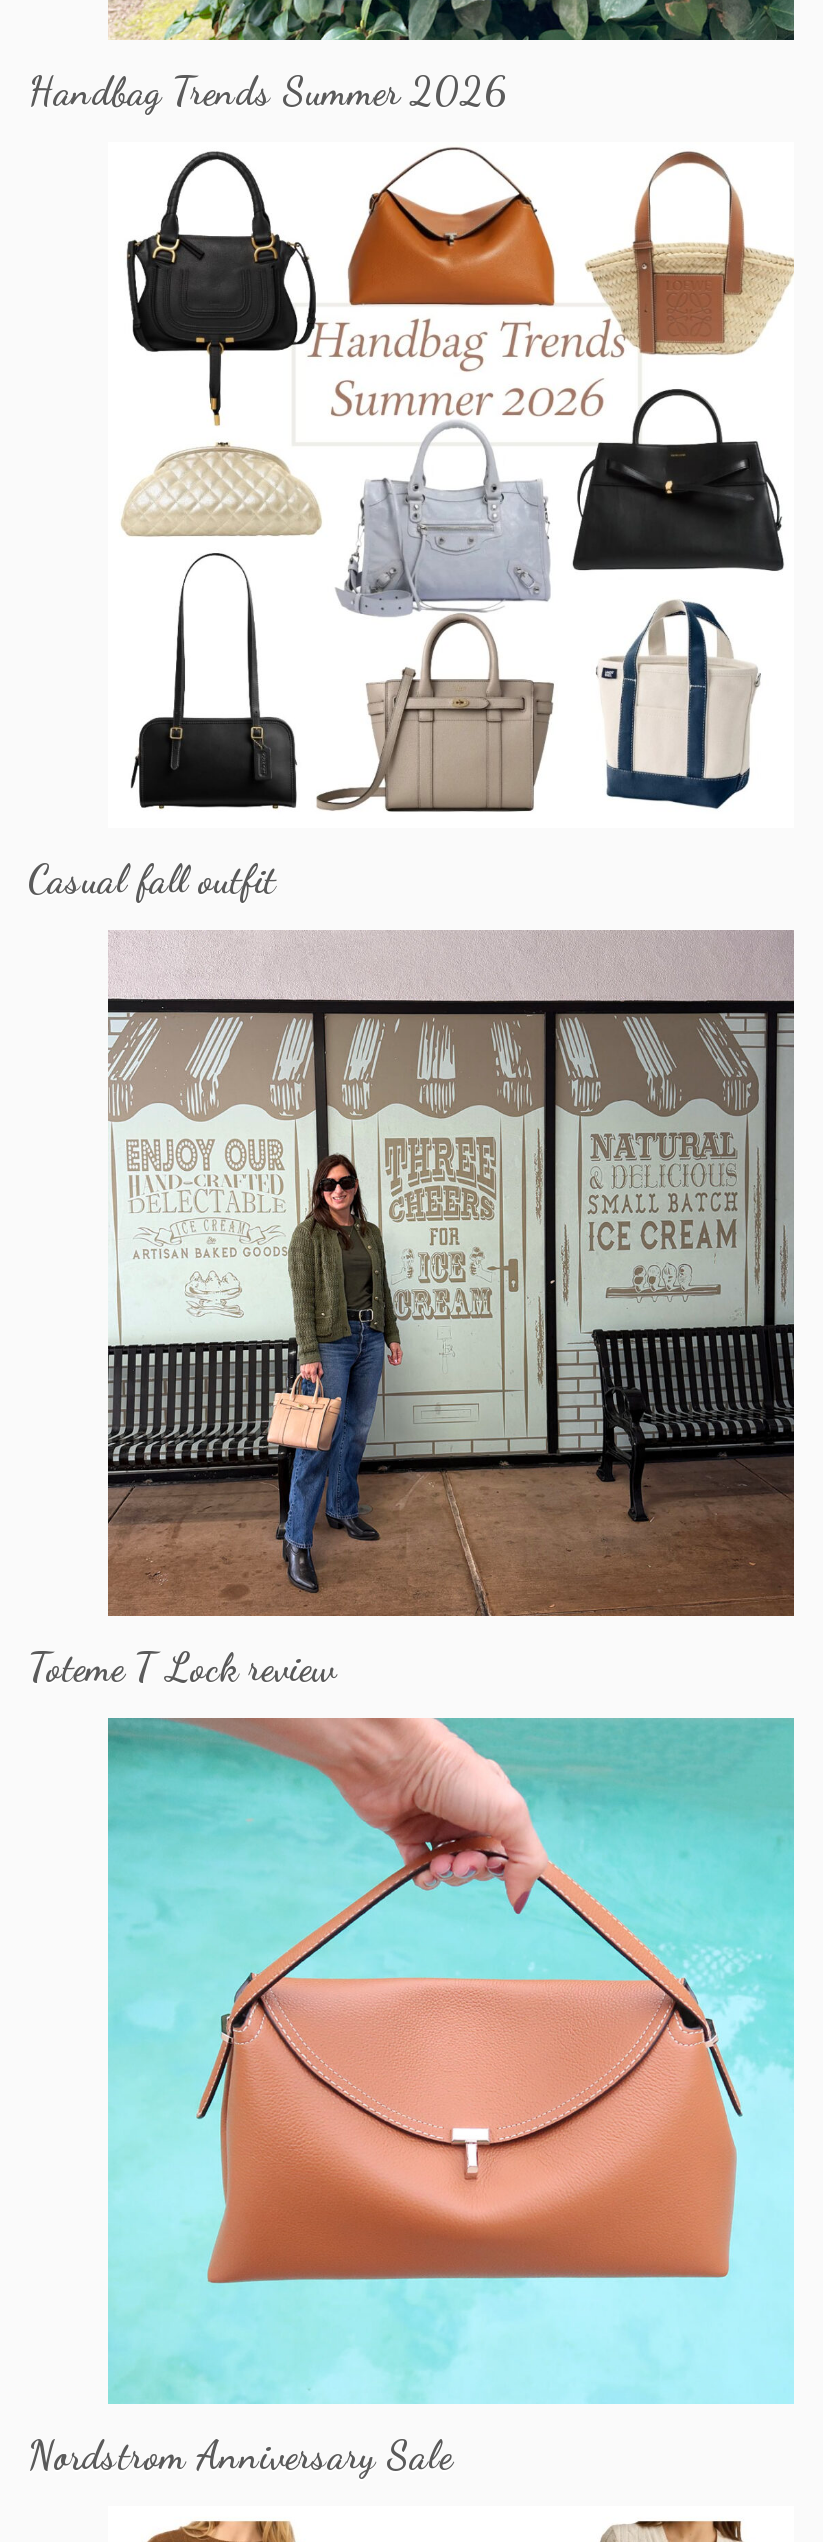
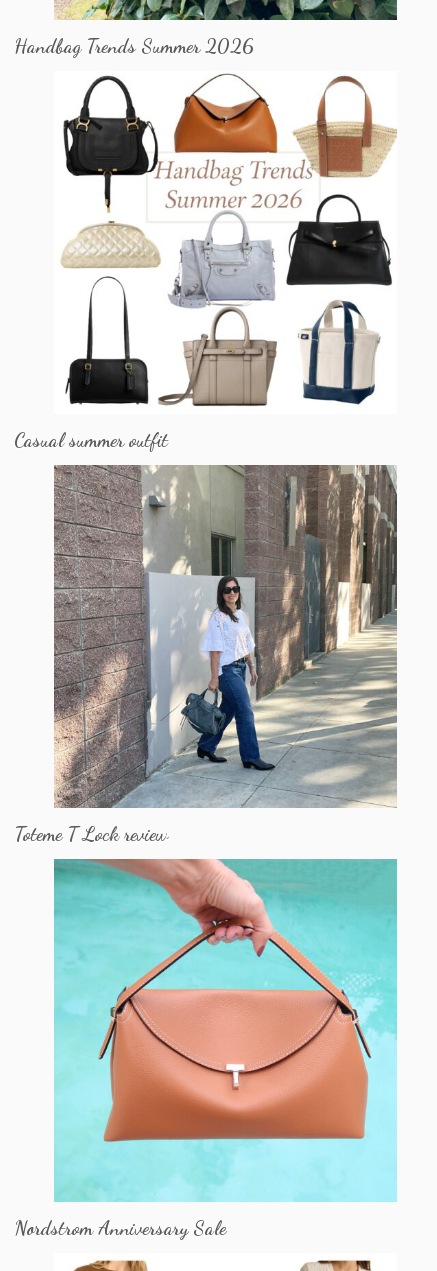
[28,856,276,902] Casual fall outfit -> [14,428,168,451] Casual summer outfit
[106,932,796,1618] [image] -> [53,465,397,808] [image]

